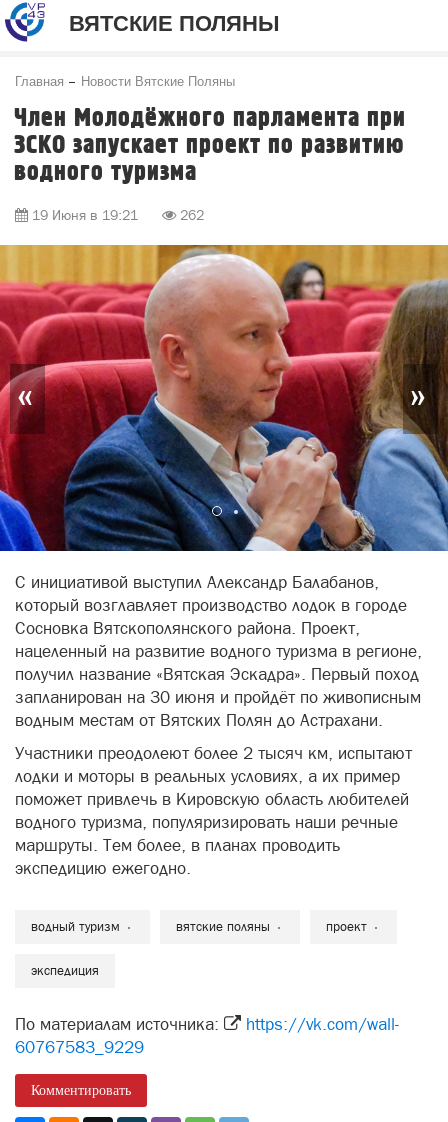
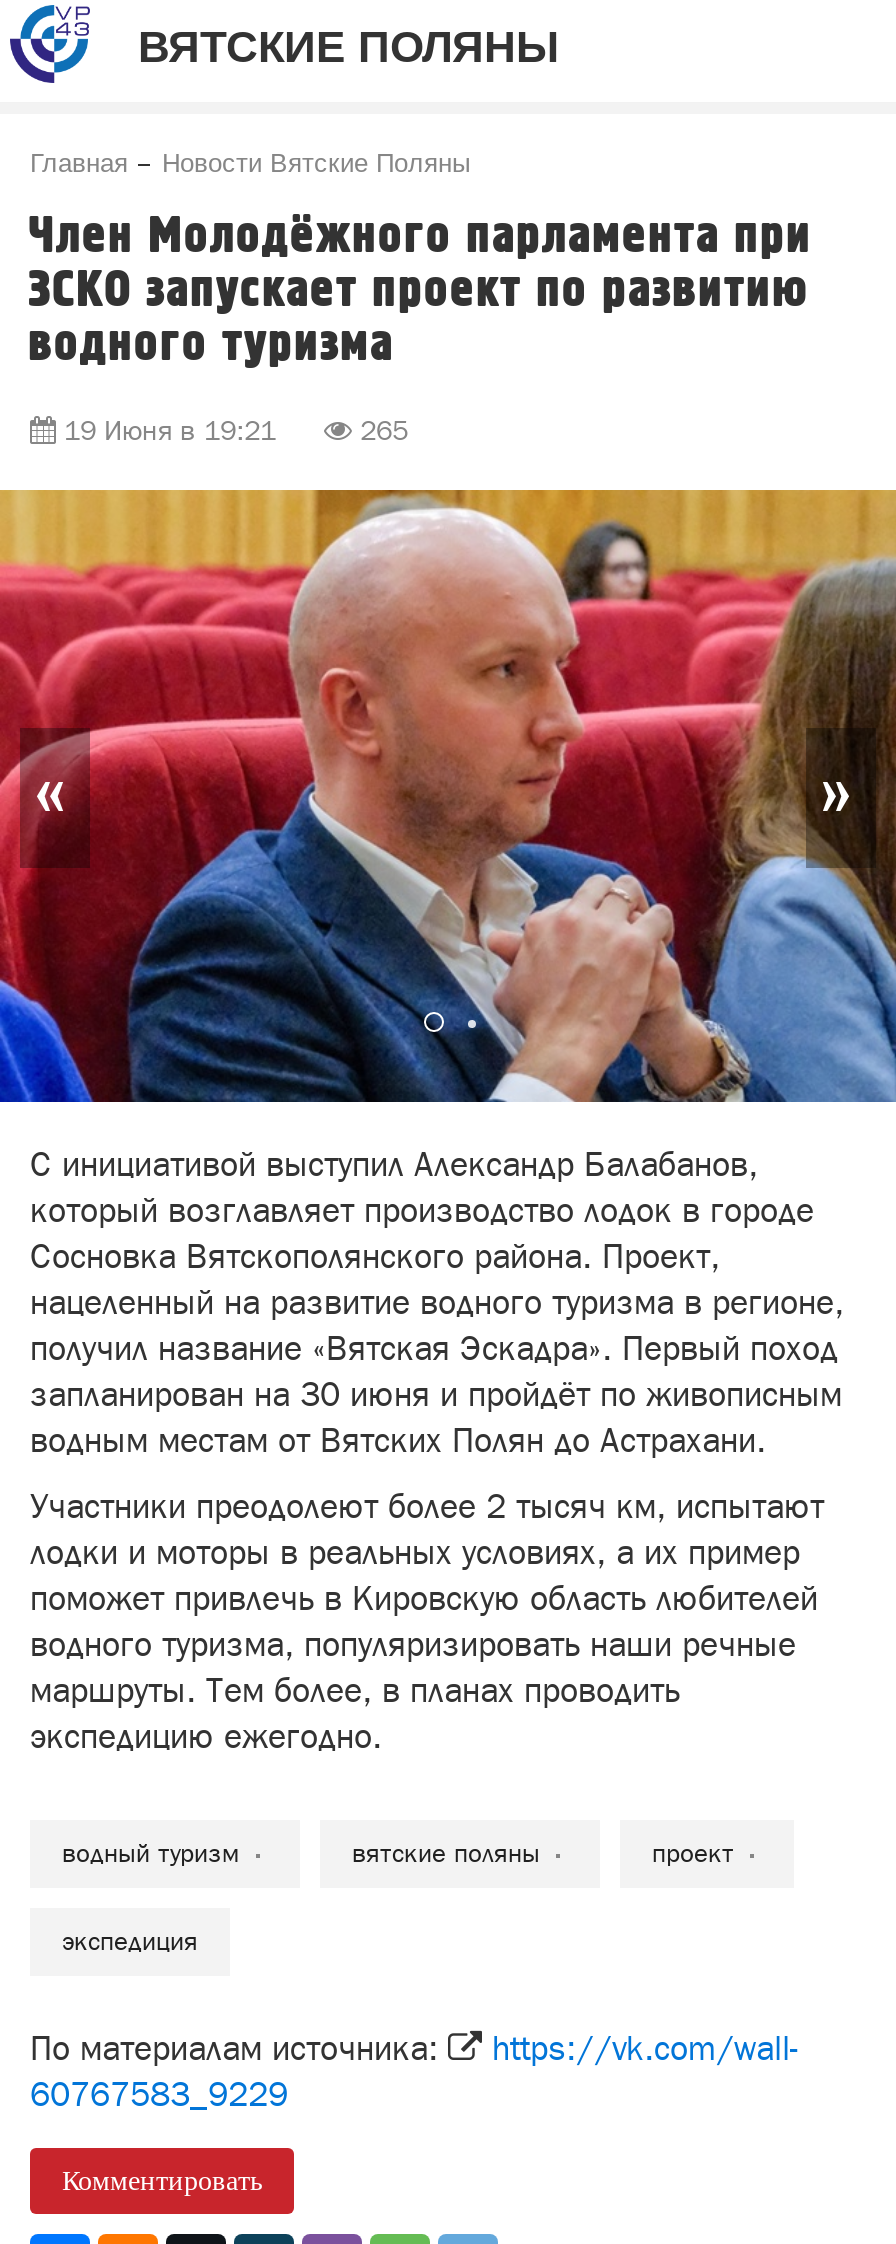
[176,207,204,223] 262 -> [352,414,408,446] 265

